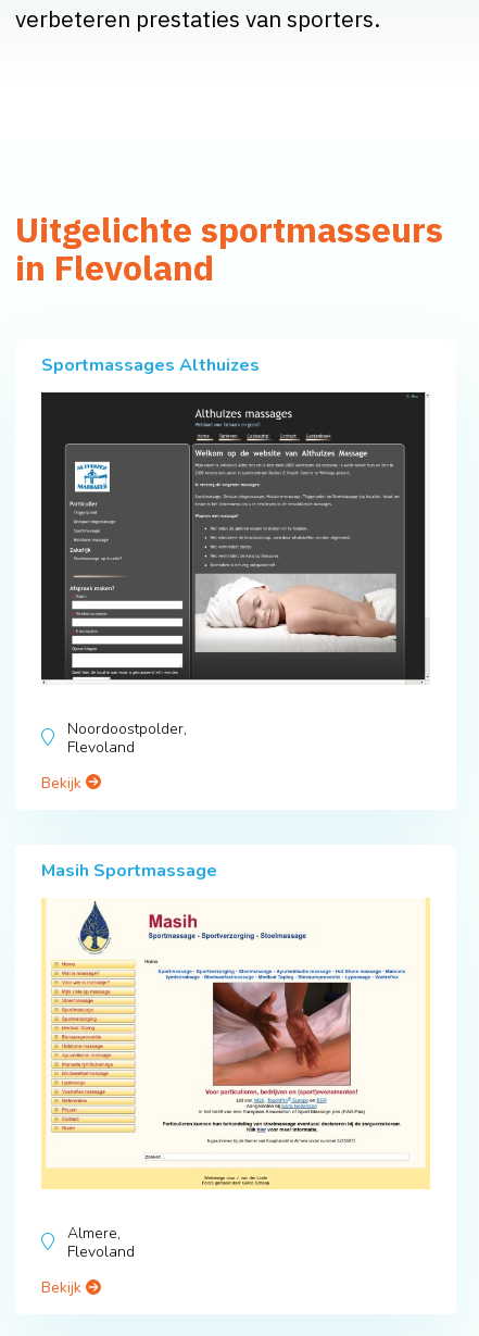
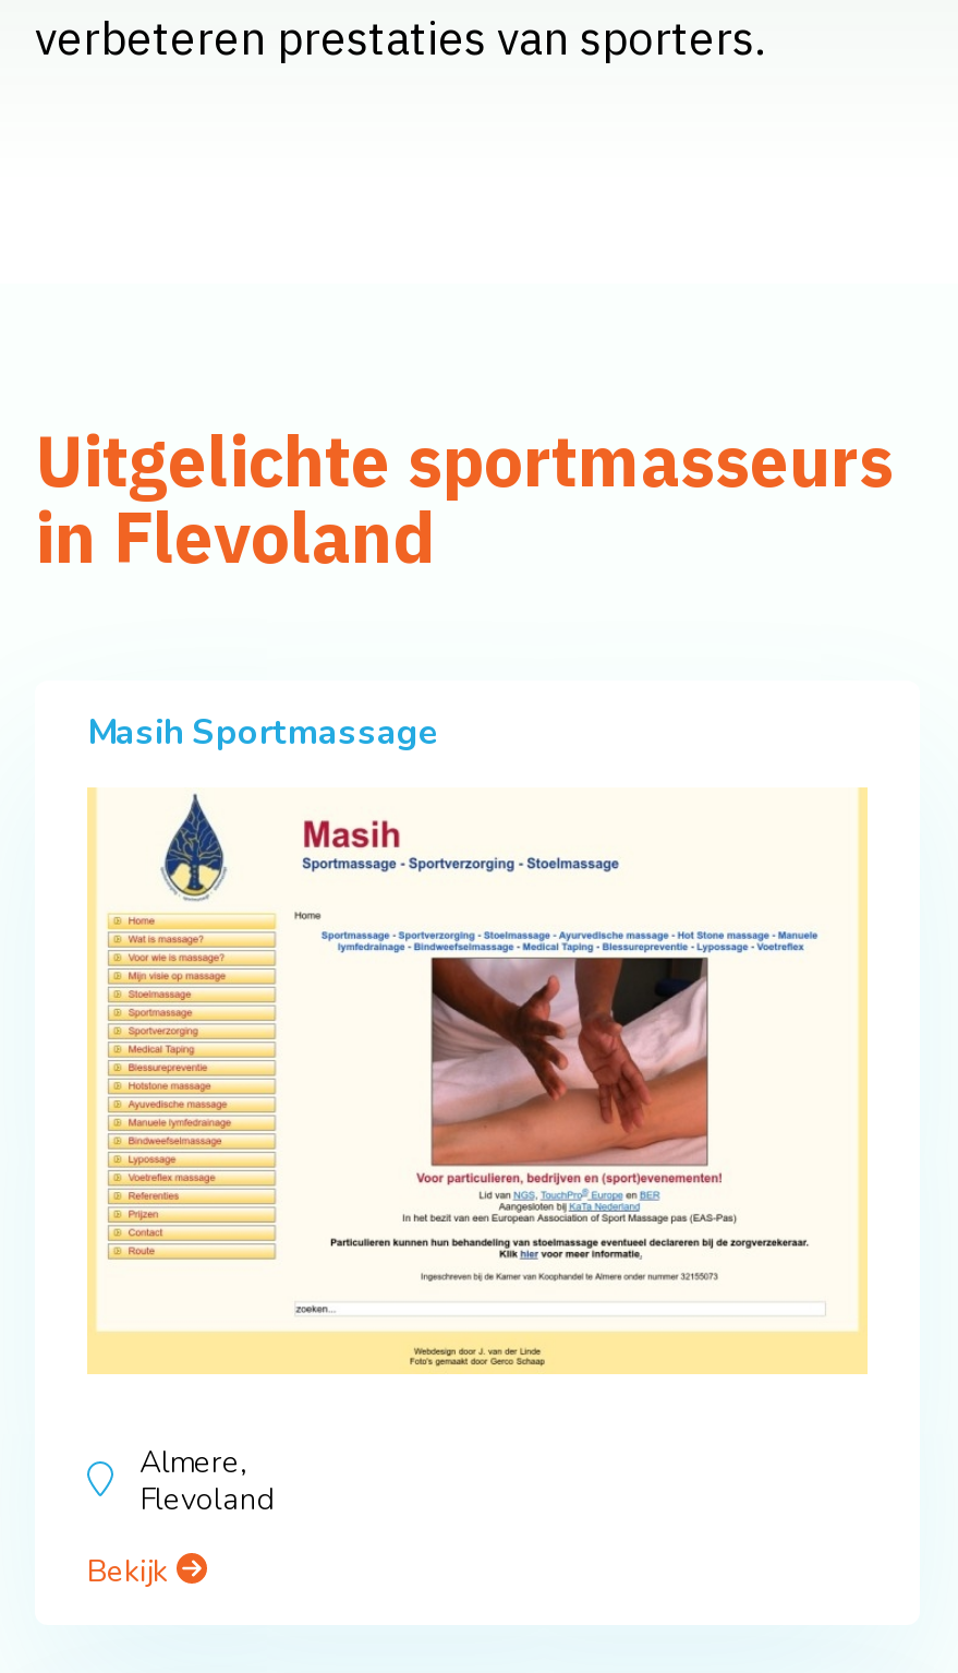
[41,354,260,377] Sportmassages Althuizes -> none
[40,391,429,793] [image] | Noordoostpolder, | Flevoland | Bekijk -> none

